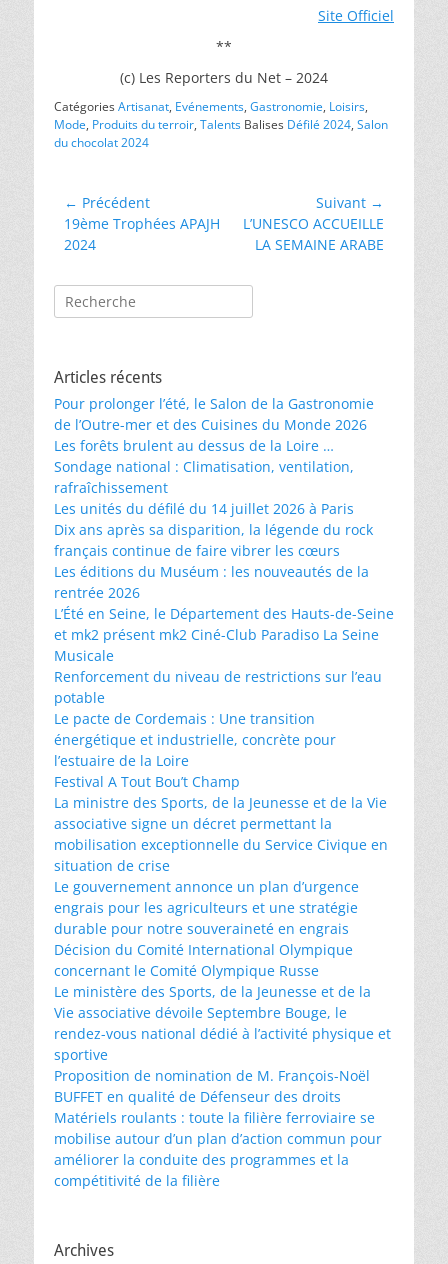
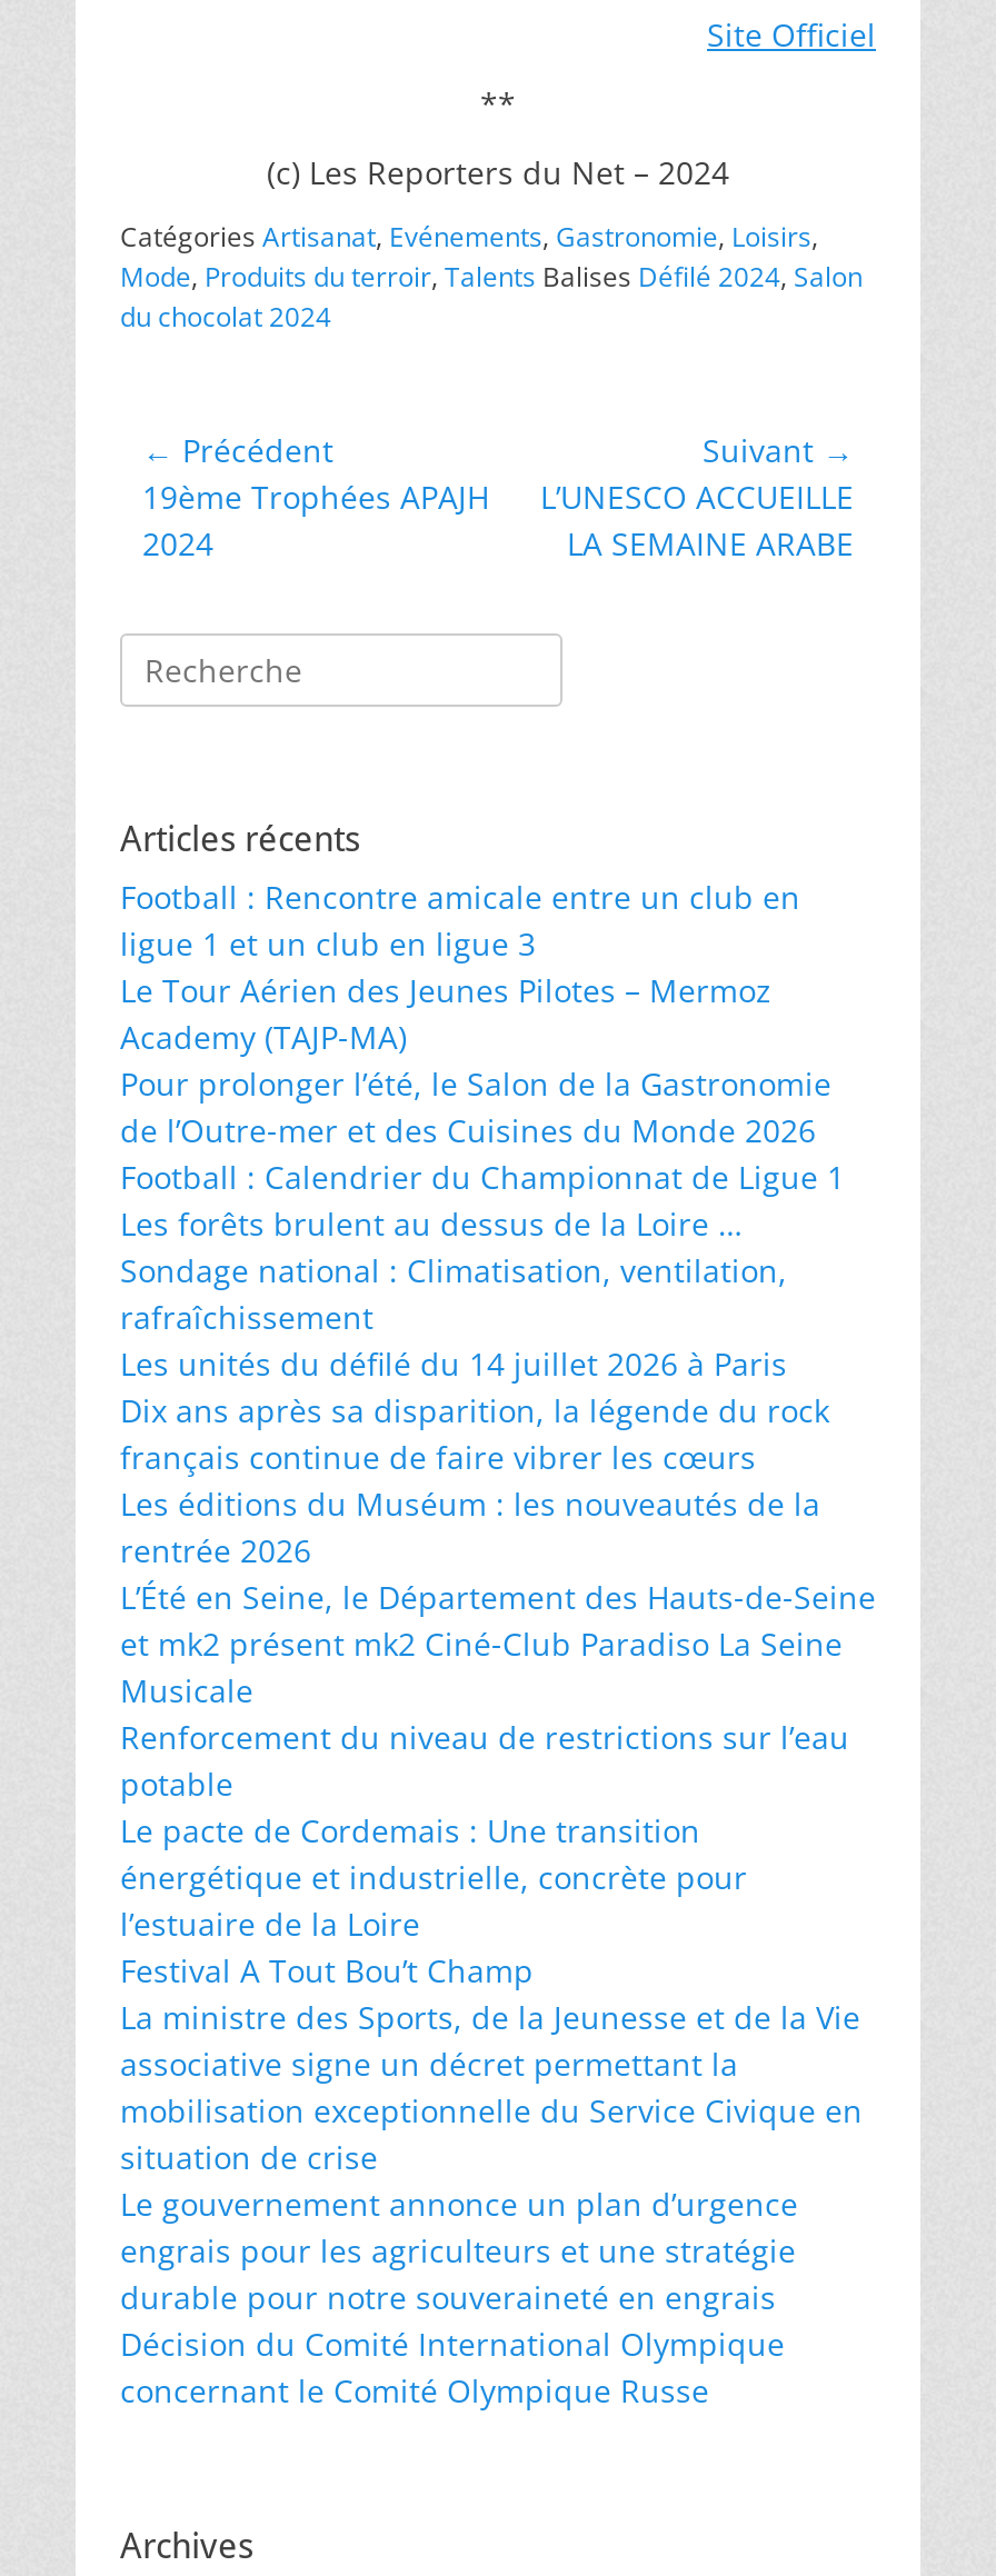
none -> [120,876,800,1058] Football : Rencontre amicale entre un club en | ligue 1 et un club en ligue 3 | Le Tour Aérien des Jeunes Pilotes – Mermoz | Academy (TAJP-MA)
moved [54,394,374,434] -> [120,1063,831,1152]: Pour prolonger l’été, le Salon de la Gastronomie | de l’Outre-mer et des Cuisines du Monde 2026
none -> [120,1156,845,1198] Football : Calendrier du Championnat de Ligue 1
moved [54,436,394,980] -> [120,1203,876,2412]: Les forêts brulent au dessus de la Loire … | Sondage national : Climatisation, ventilation, | rafraîchissement | ... | Décision du Comité International Olympique | concernant le Comité Olympique Russe
[54,982,391,1190] Le ministère des Sports, de la Jeunesse et de la | Vie associative dévoile Septembre Bouge, le | rendez-vous national dédié à l’activité physique et | sportive | Proposition de nomination de M. François-Noël | BUFFET en qualité de Défenseur des droits | Matériels roulants : toute la filière ferroviaire se | mobilise autour d’un plan d’action commun pour | améliorer la conduite des programmes et la | compétitivité de la filière -> none

